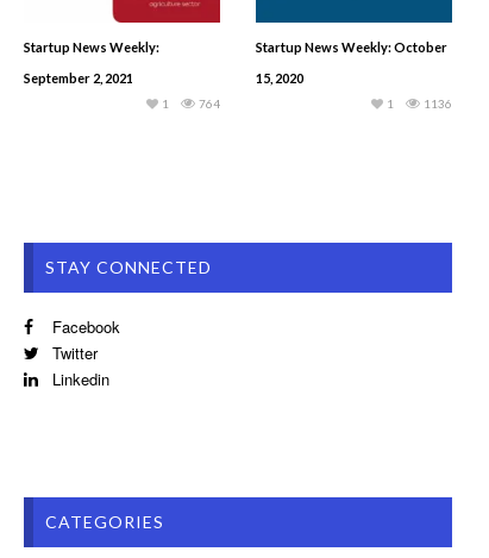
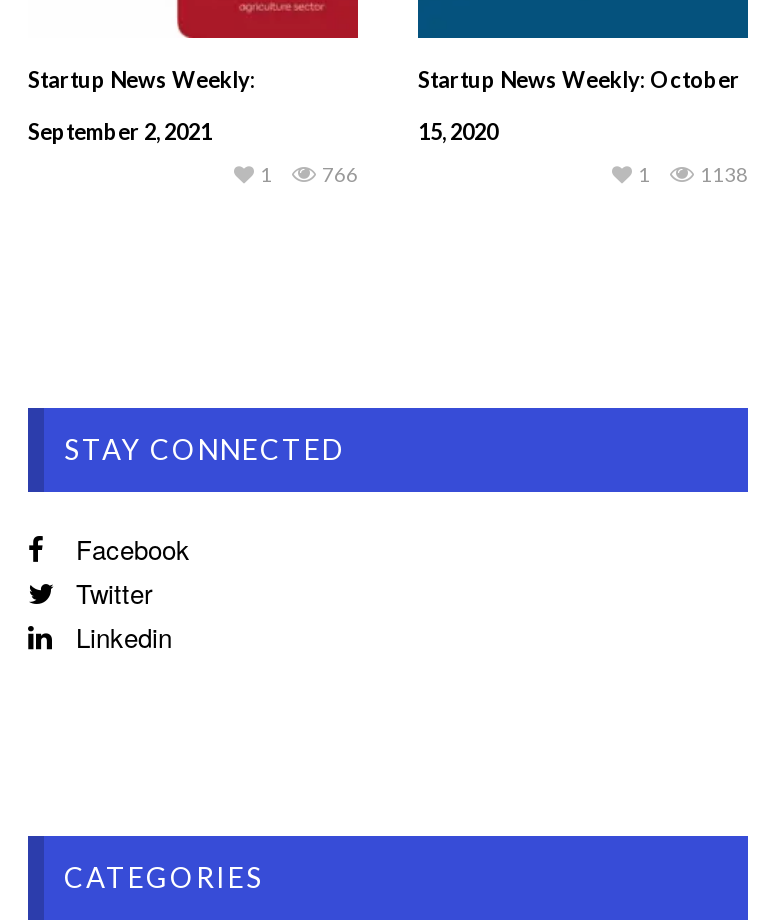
[199,96,220,110] 764 -> [322,161,358,185] 766
[424,96,452,110] 1136 -> [700,161,748,185] 1138

